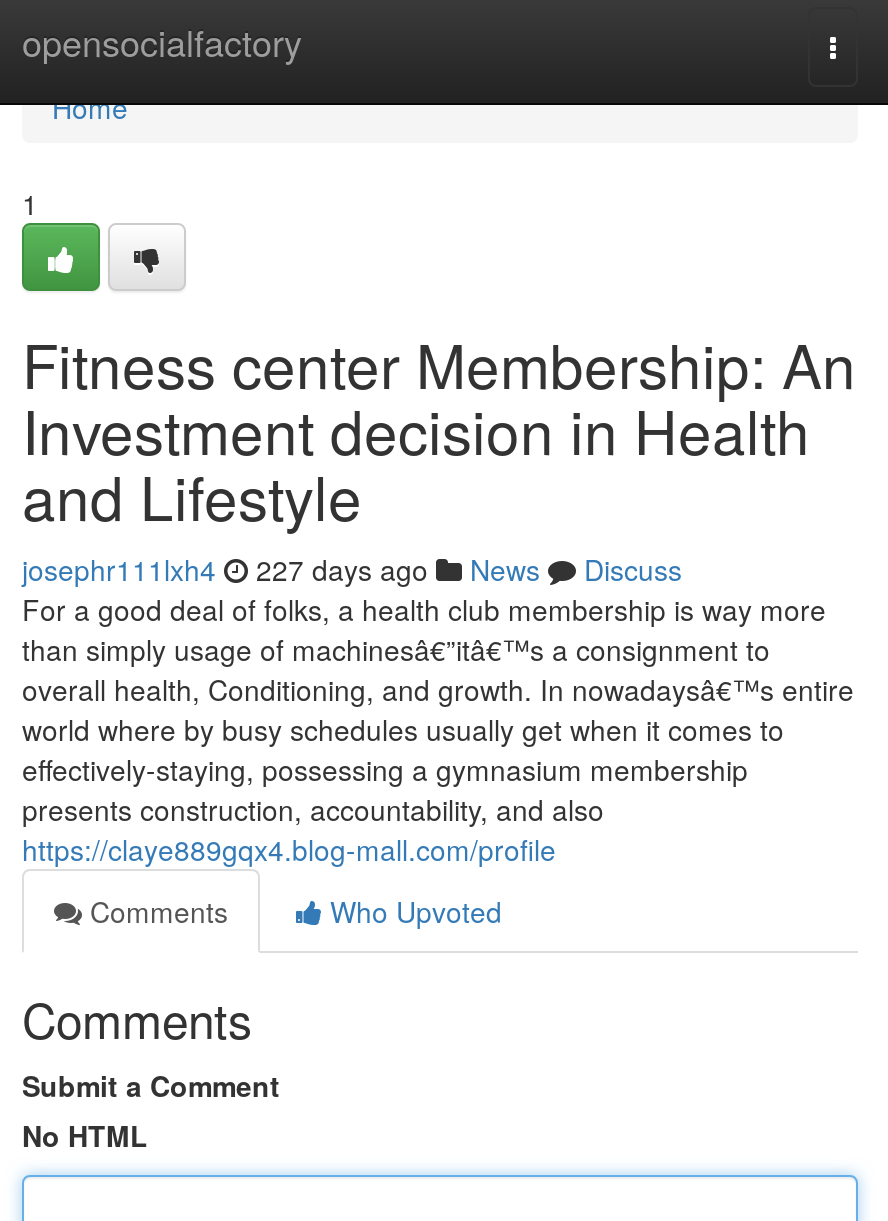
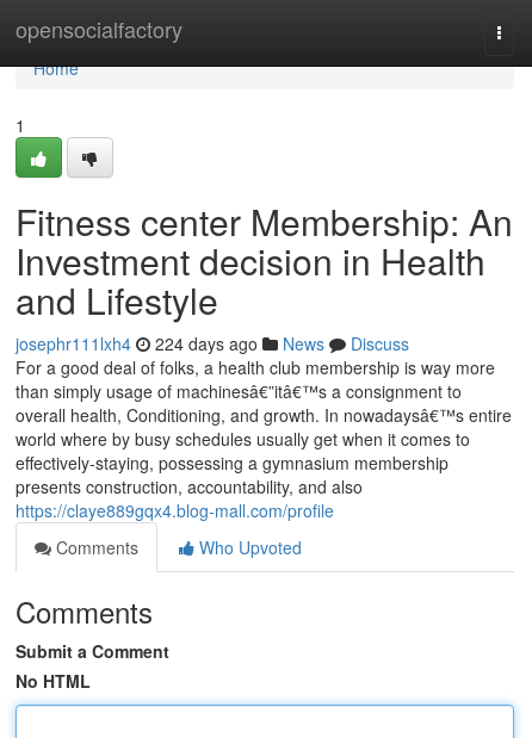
[22,549,682,589] josephr111lxh4 227 days ago News Discuss -> [16,331,409,355] josephr111lxh4 224 days ago News Discuss

